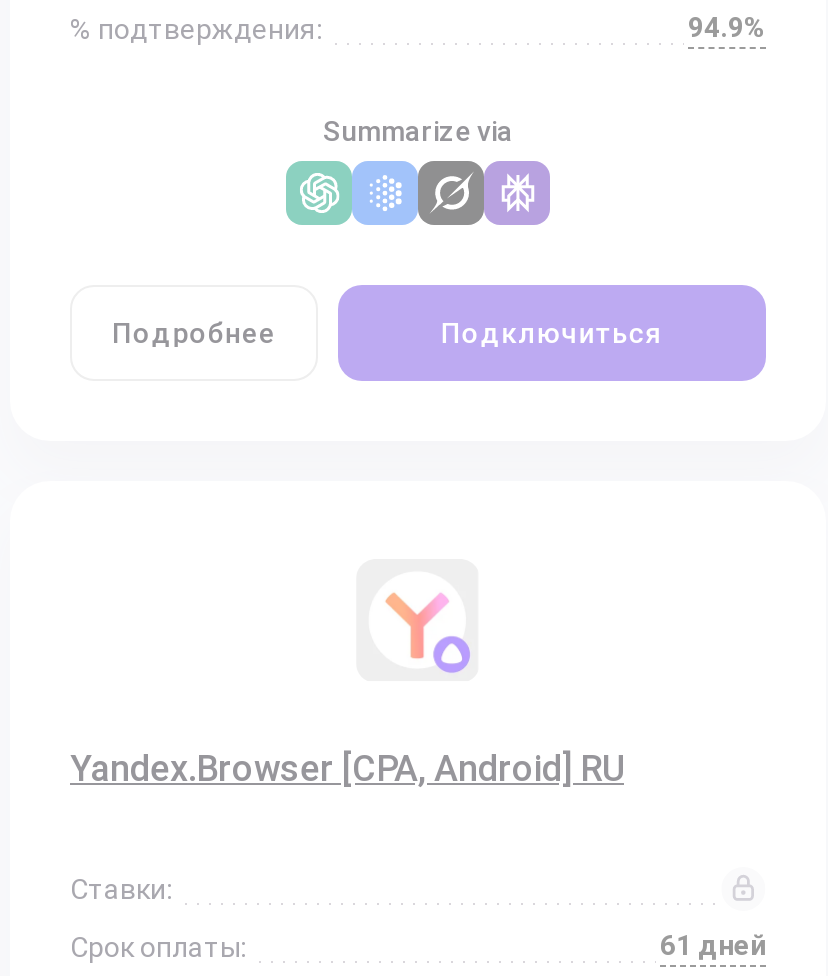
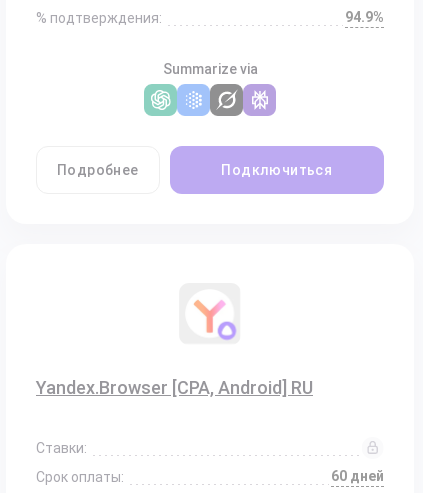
[660,929,766,961] 61 дней -> [331,468,384,484] 60 дней

